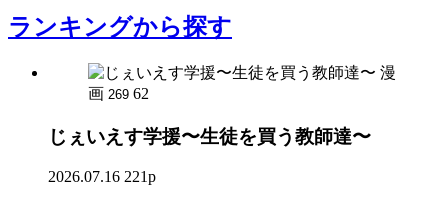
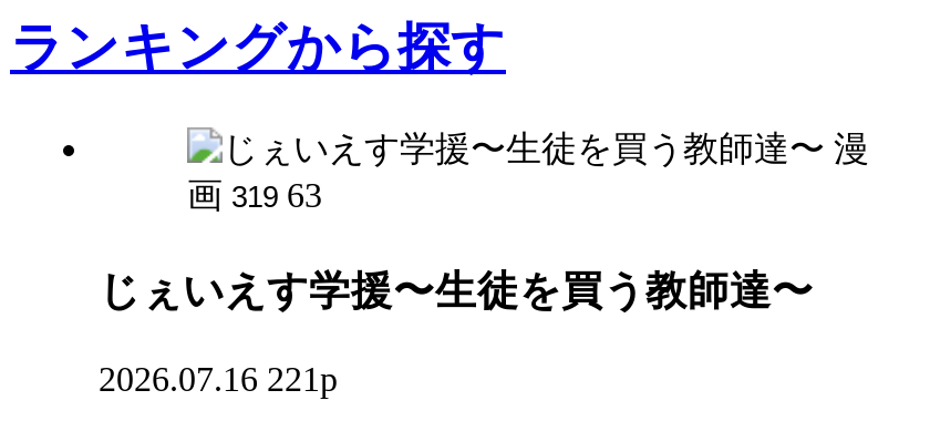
[88,85,149,102] 画 269 62 -> [187,176,322,214] 画 319 63

